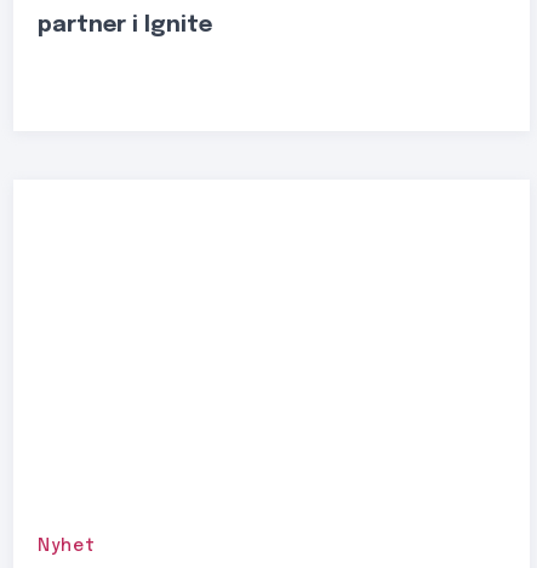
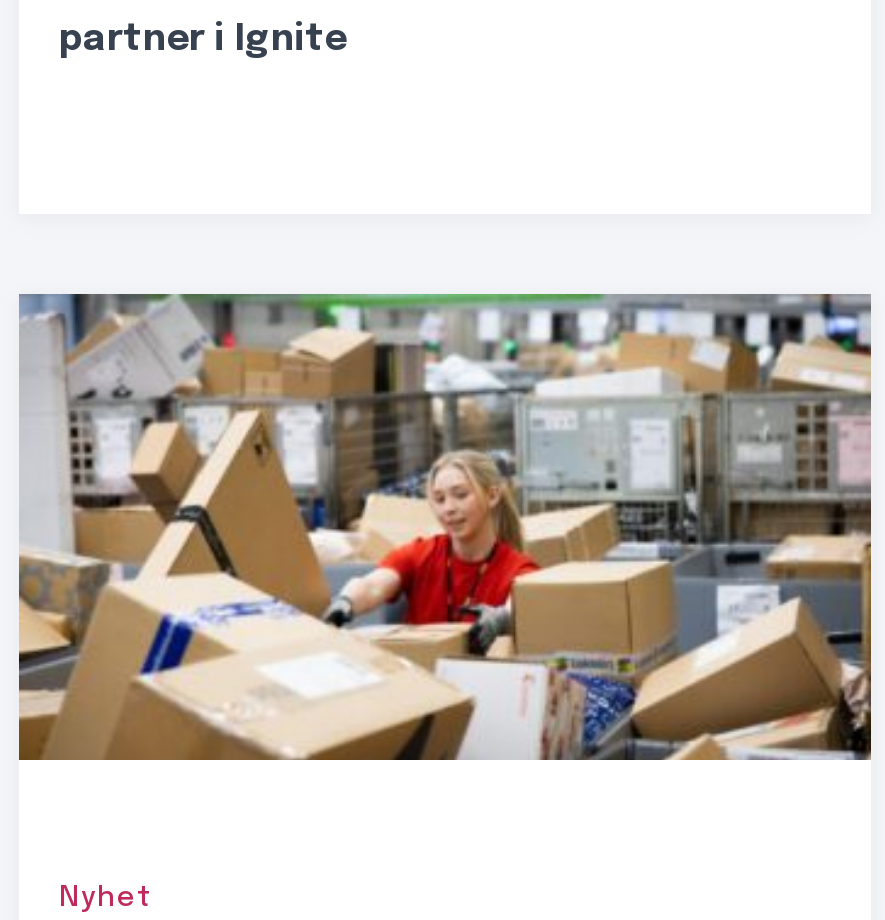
none -> [17,292,873,762] [image]

